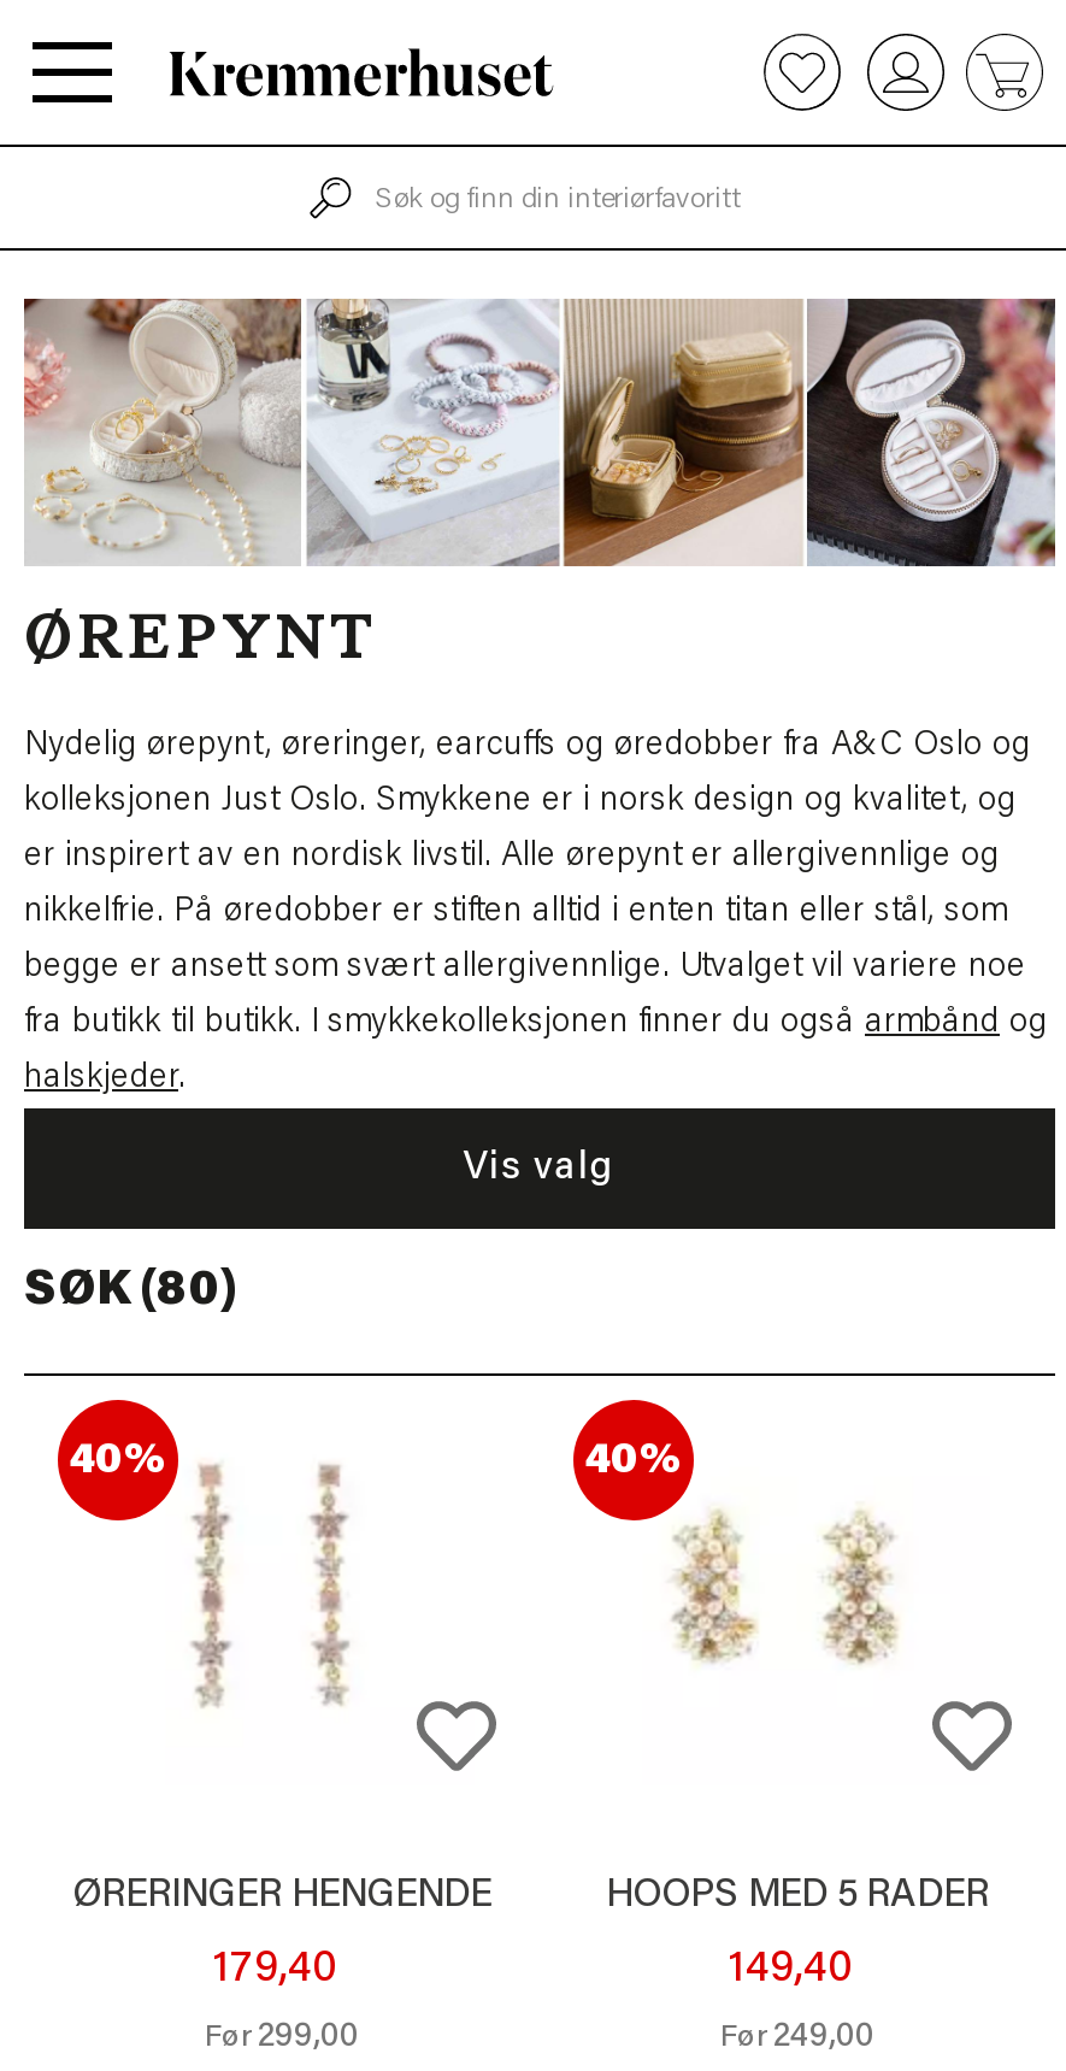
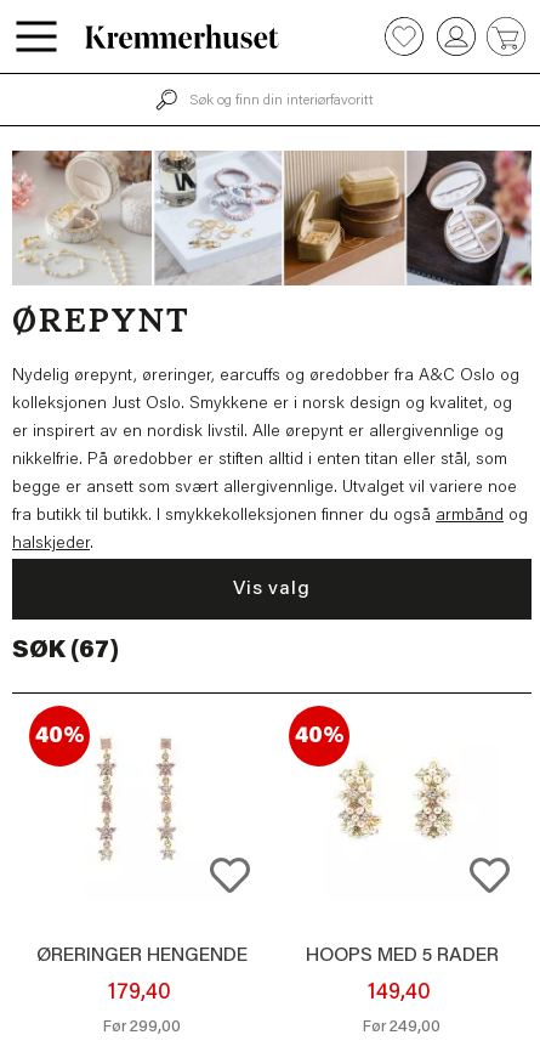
[24,1266,238,1315] SØK (80) -> [12,638,119,663] SØK (67)

